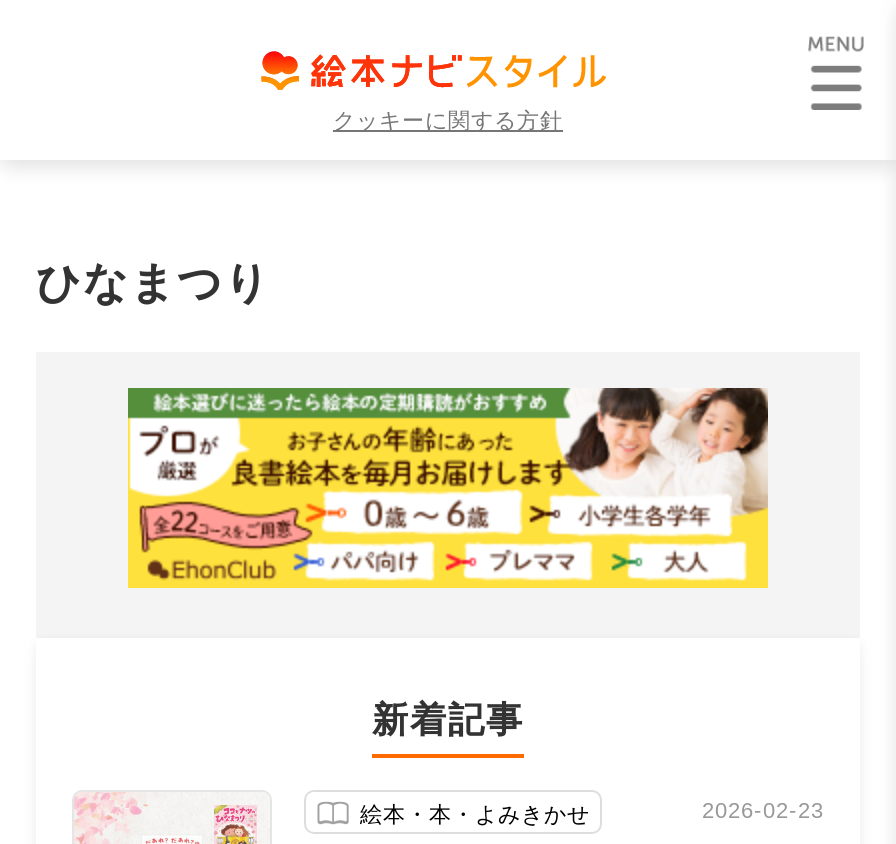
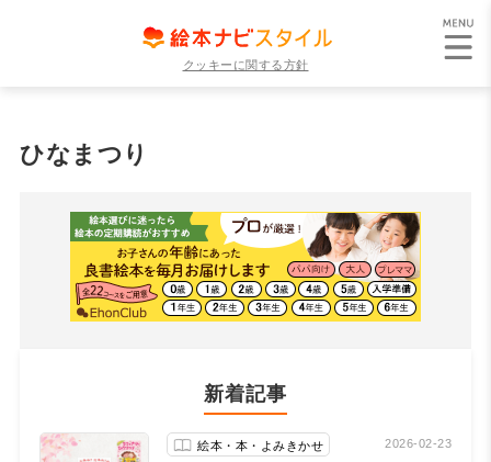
[126,386,770,582] [image] -> [69,211,422,318] [image]

